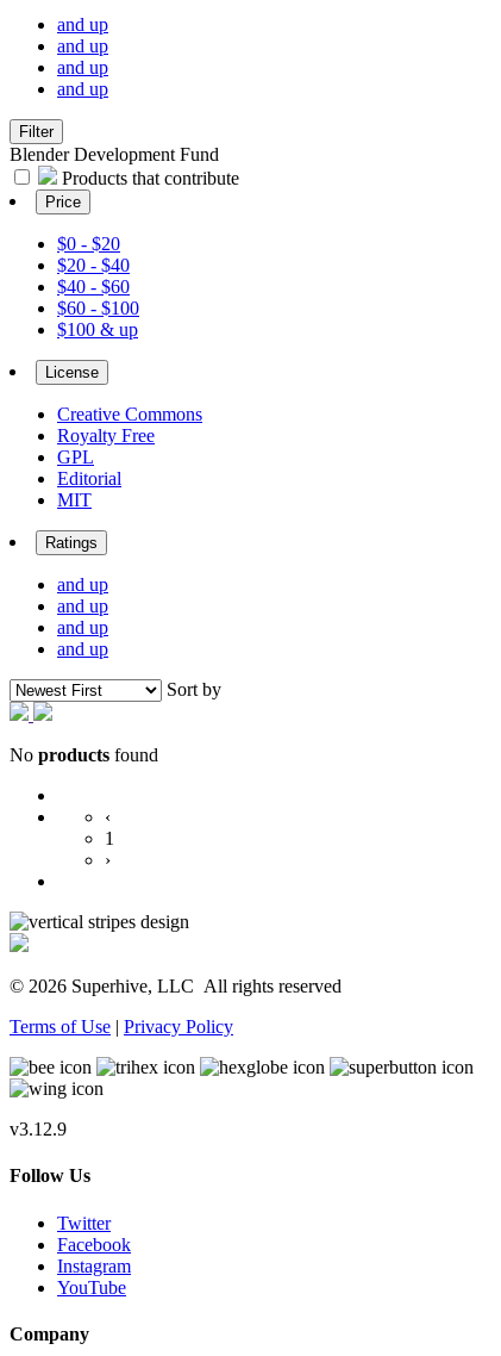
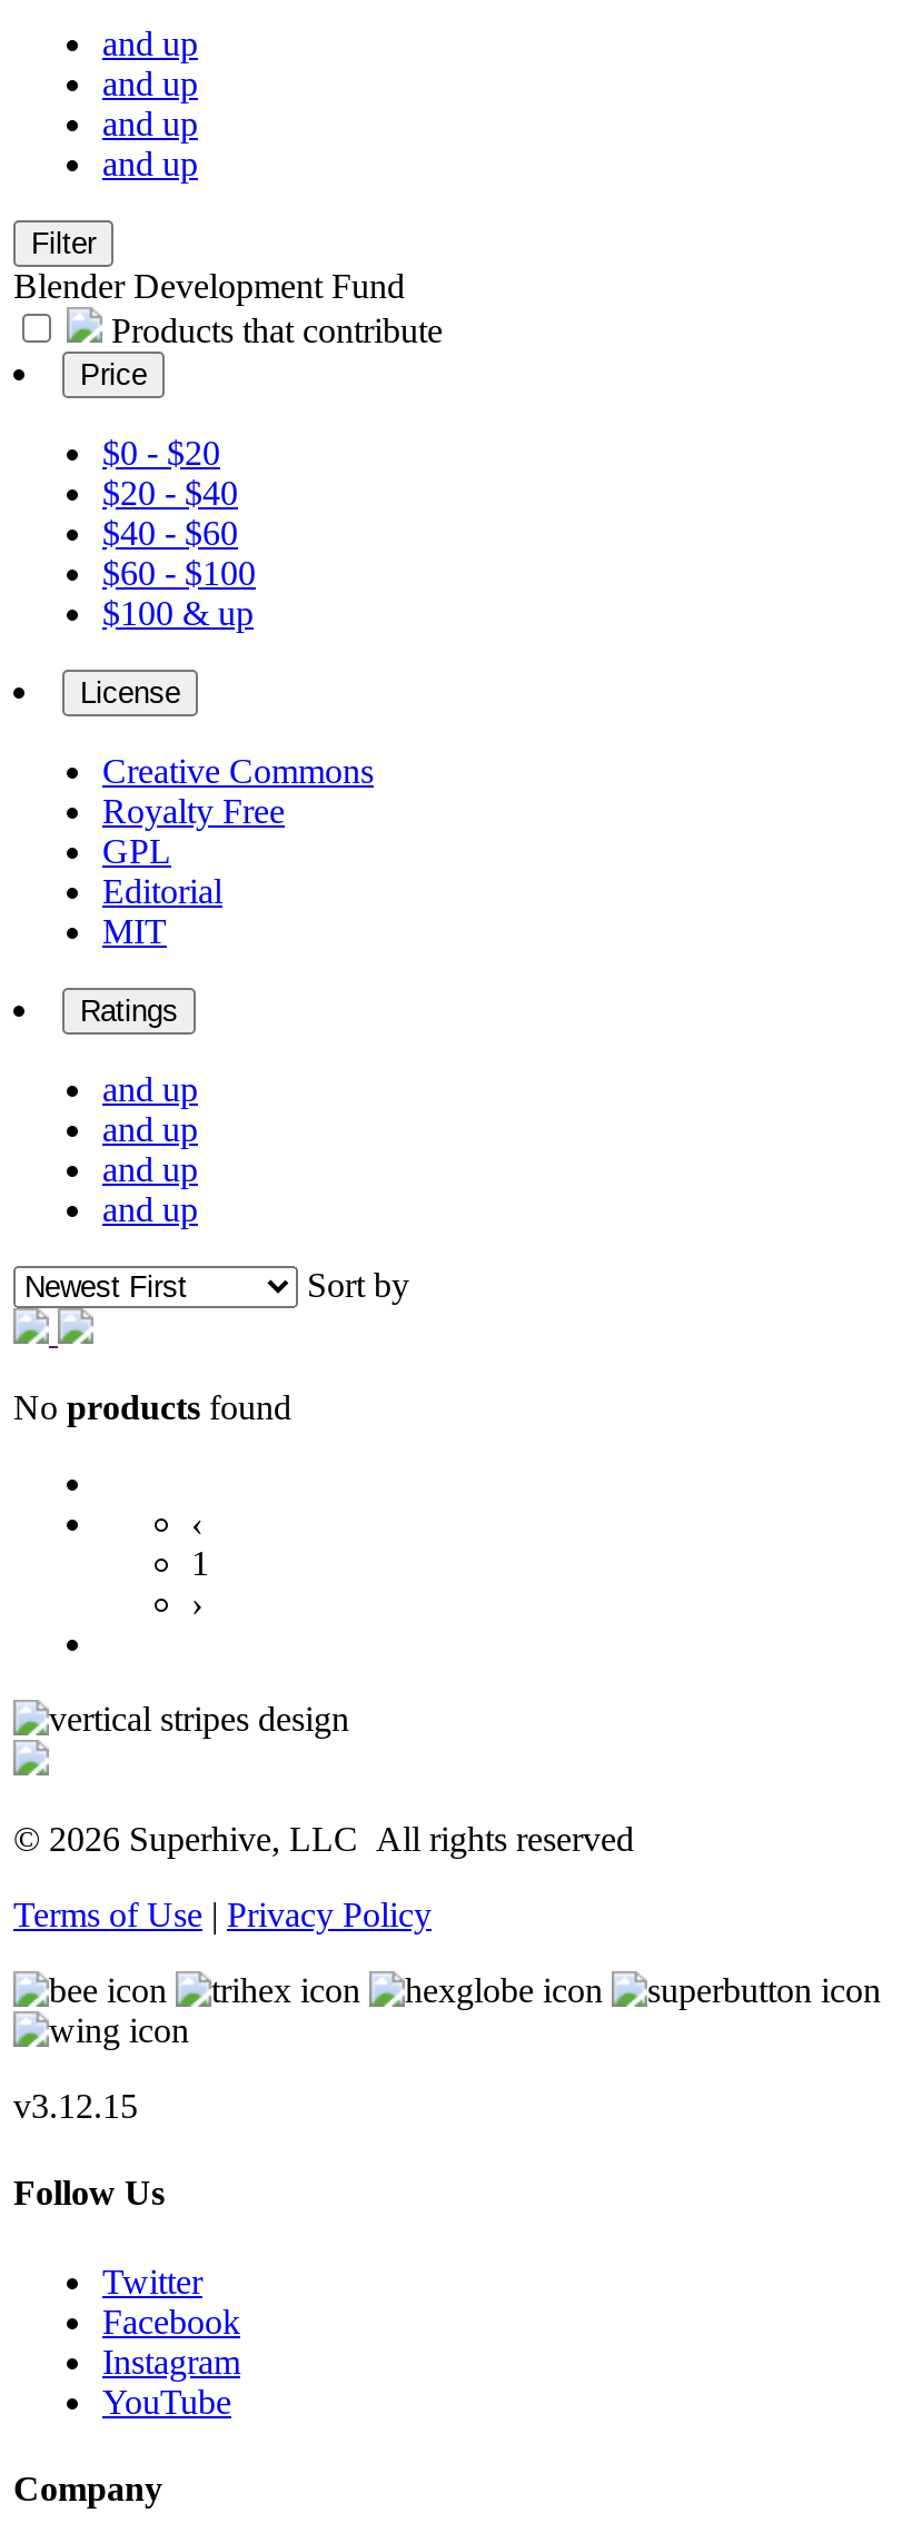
[10,1119,67,1139] v3.12.9 -> [13,2087,138,2125] v3.12.15

